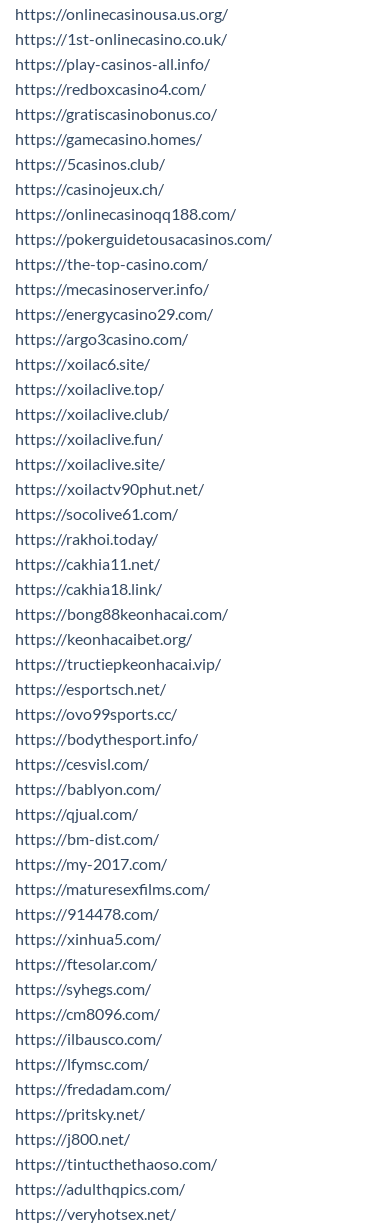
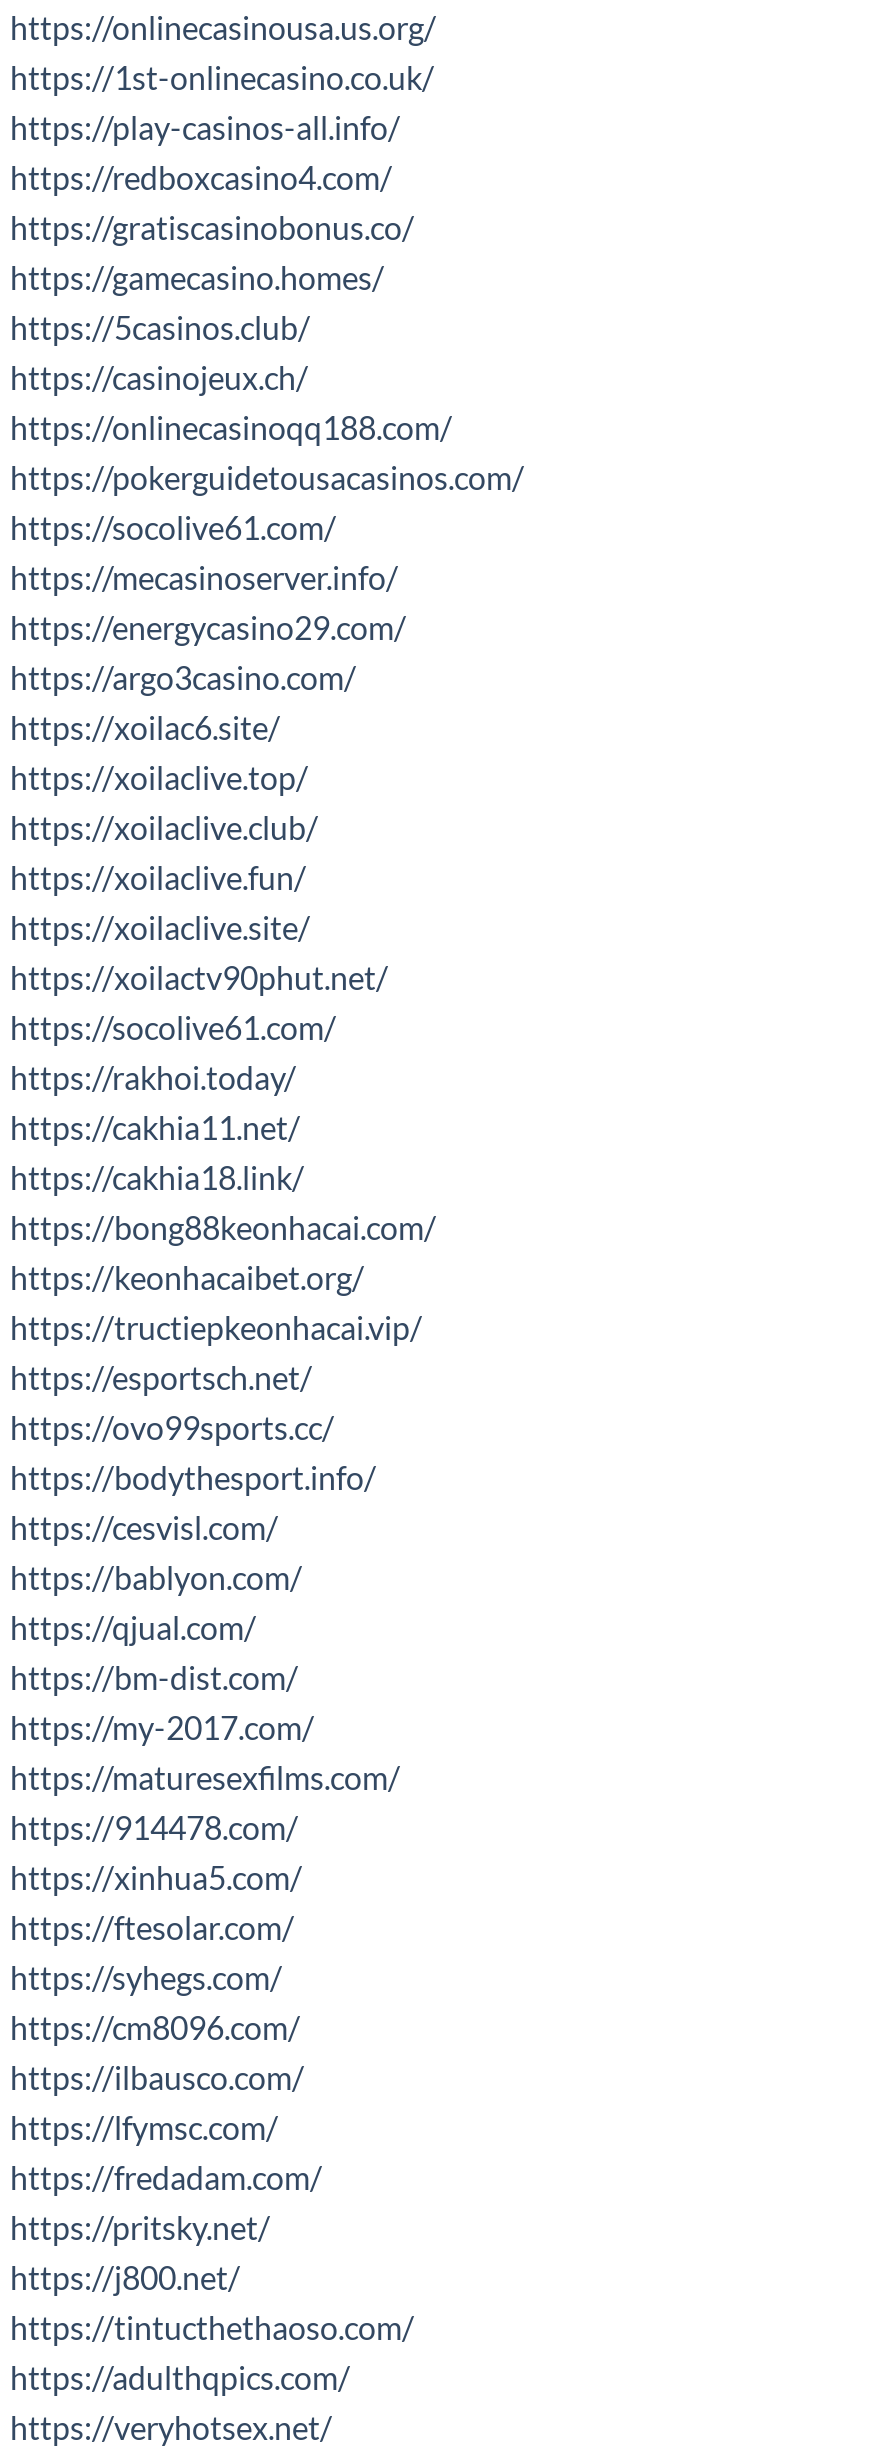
[15,254,208,273] https://the-top-casino.com/ -> [10,508,336,546] https://socolive61.com/

